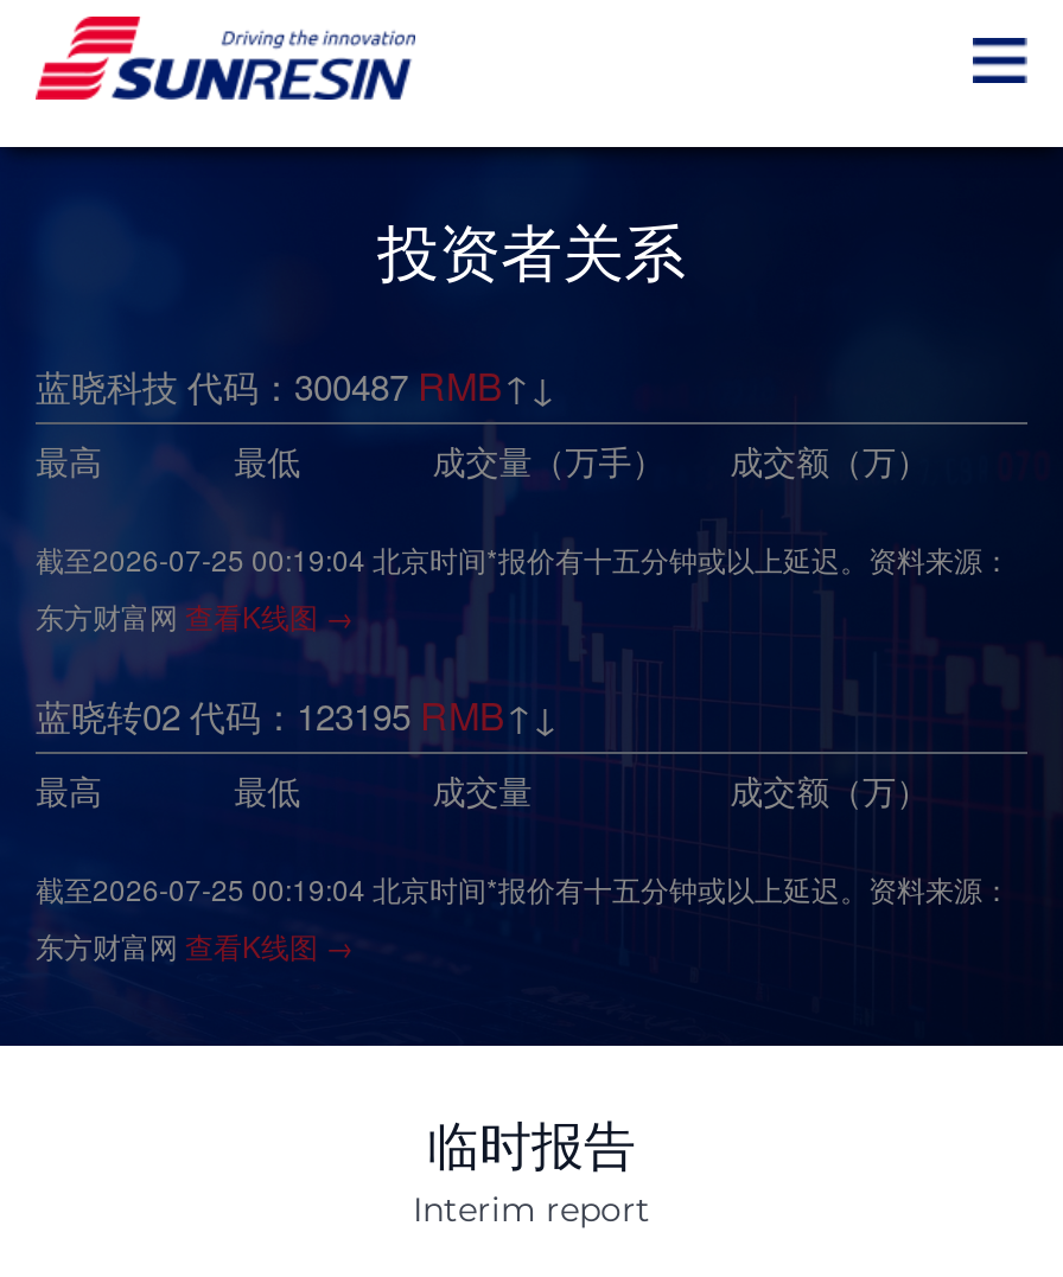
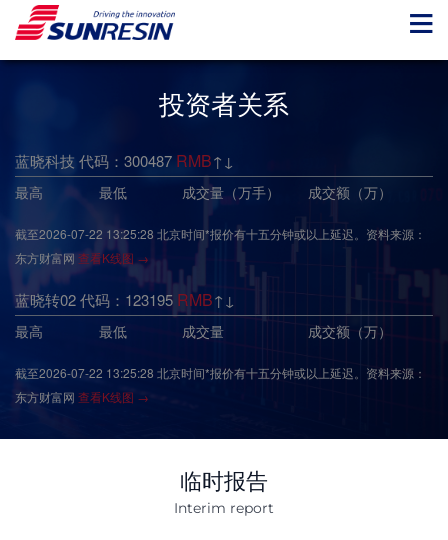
[36,538,1011,579] 截至2026-07-25 00:19:04北京时间*报价有十五分钟或以上延迟。资料来源： -> [15,225,426,242] 截至2026-07-22 13:25:28北京时间*报价有十五分钟或以上延迟。资料来源：
[36,868,1011,908] 截至2026-07-25 00:19:04北京时间*报价有十五分钟或以上延迟。资料来源： -> [15,364,426,381] 截至2026-07-22 13:25:28北京时间*报价有十五分钟或以上延迟。资料来源：

